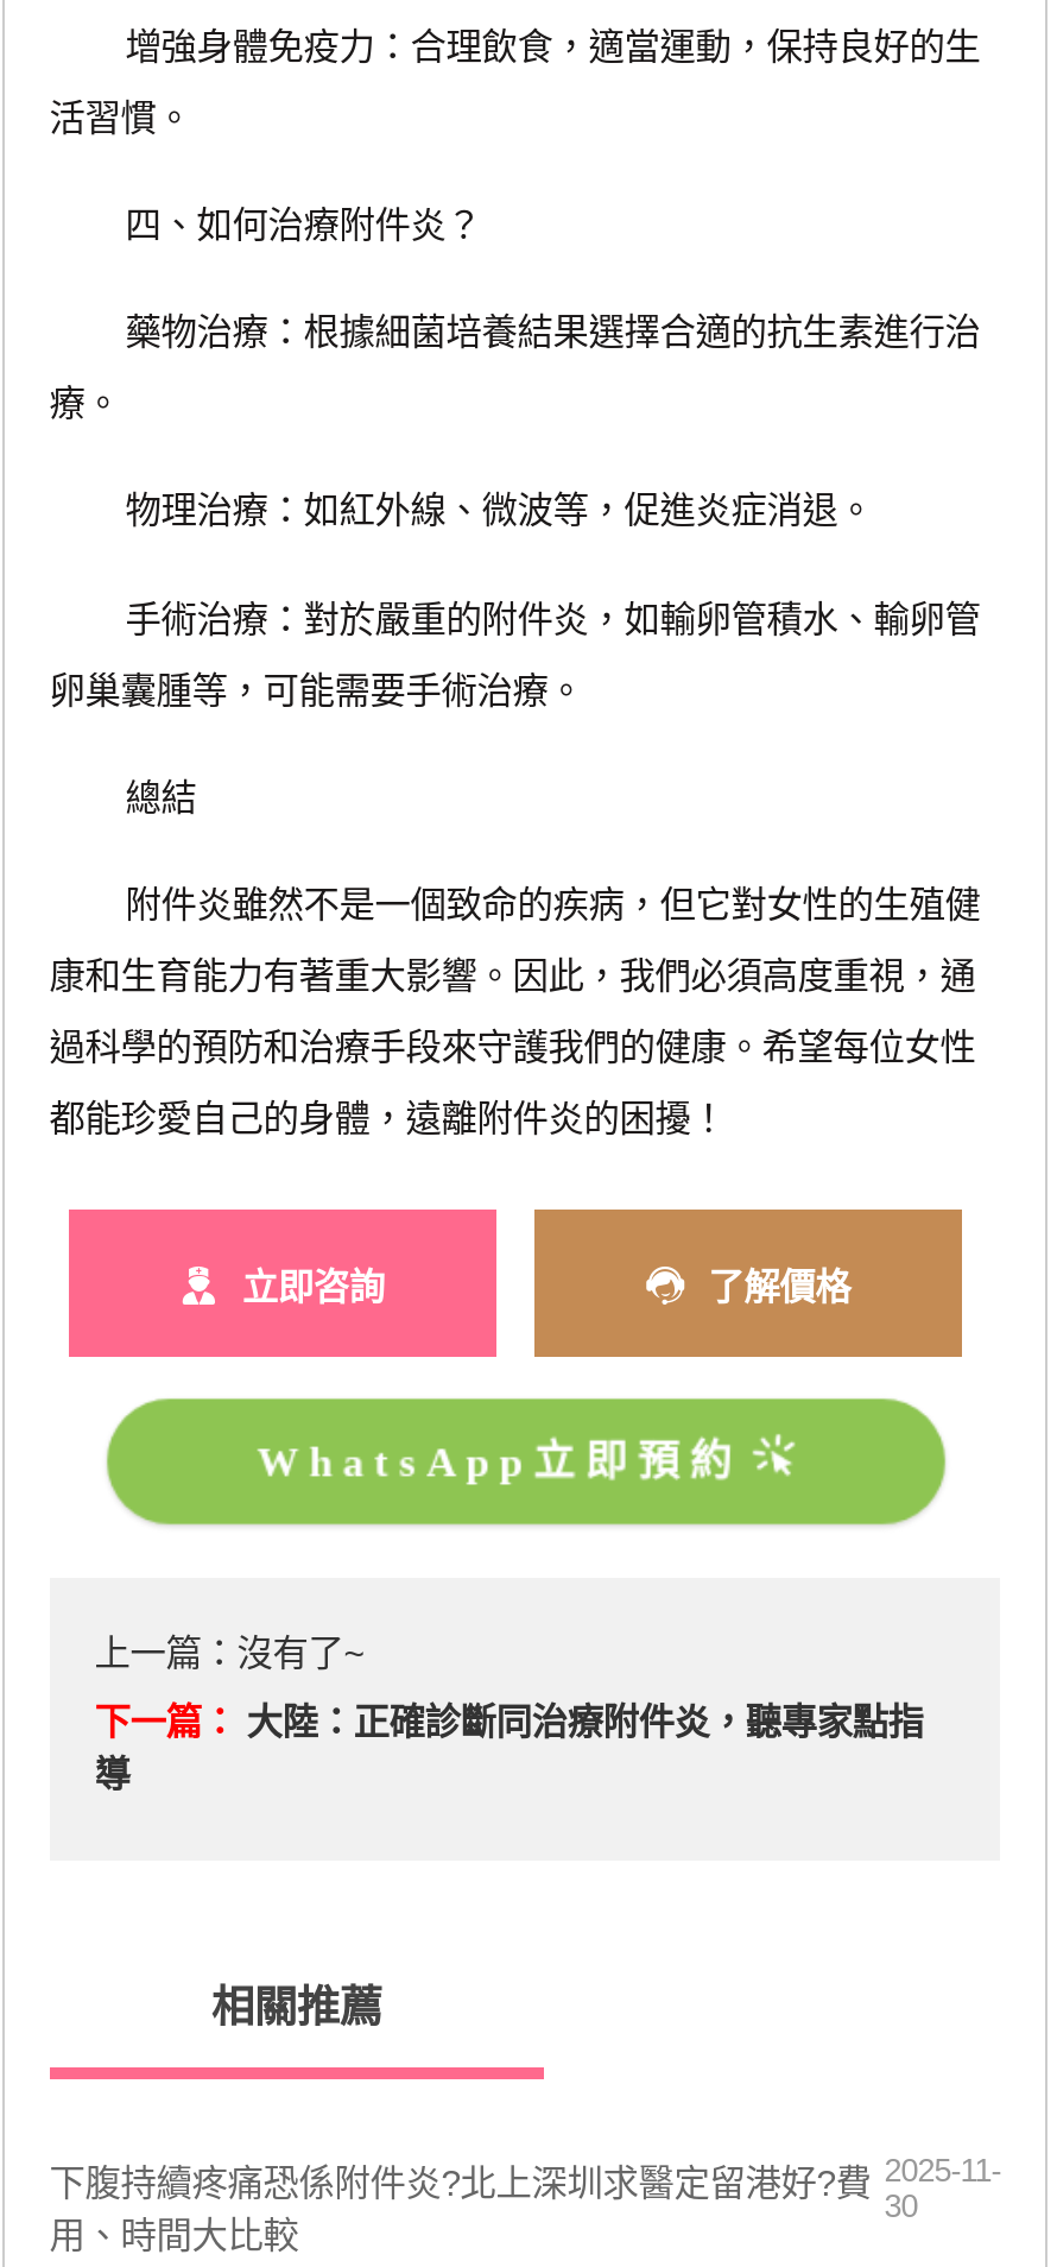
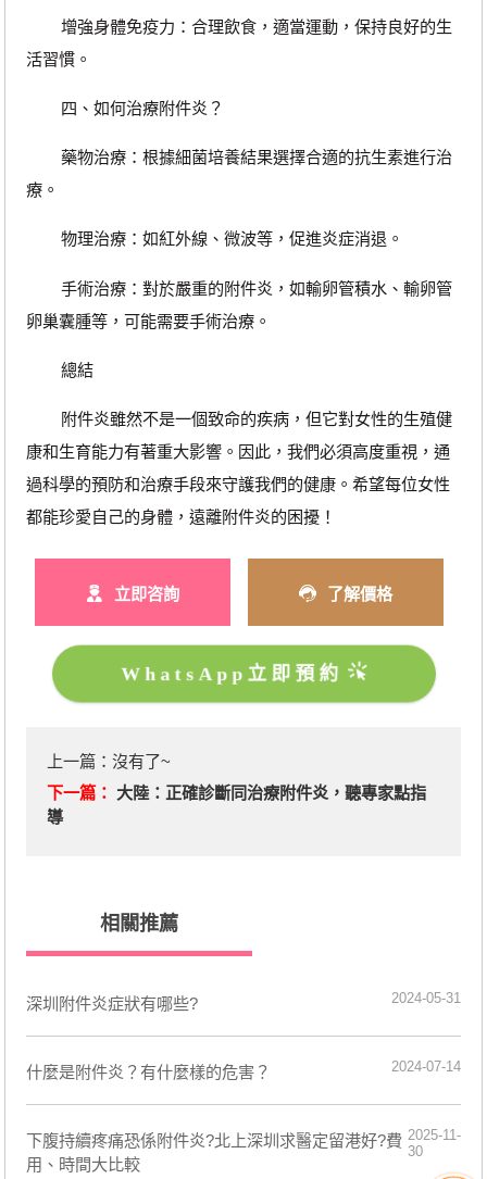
none -> [26,990,461,1013] 深圳附件炎症狀有哪些? | 2024-05-31
none -> [26,1058,461,1081] 什麼是附件炎？有什麼樣的危害？ | 2024-07-14

